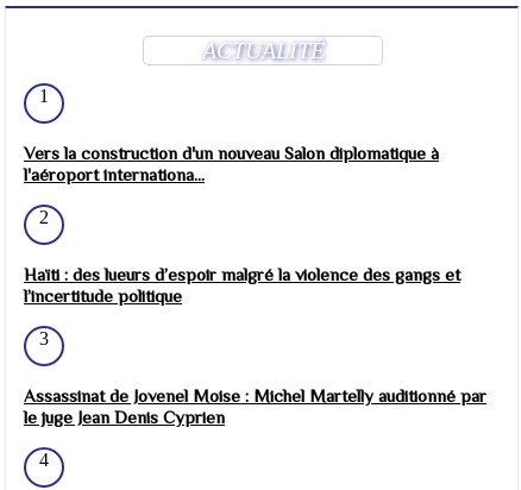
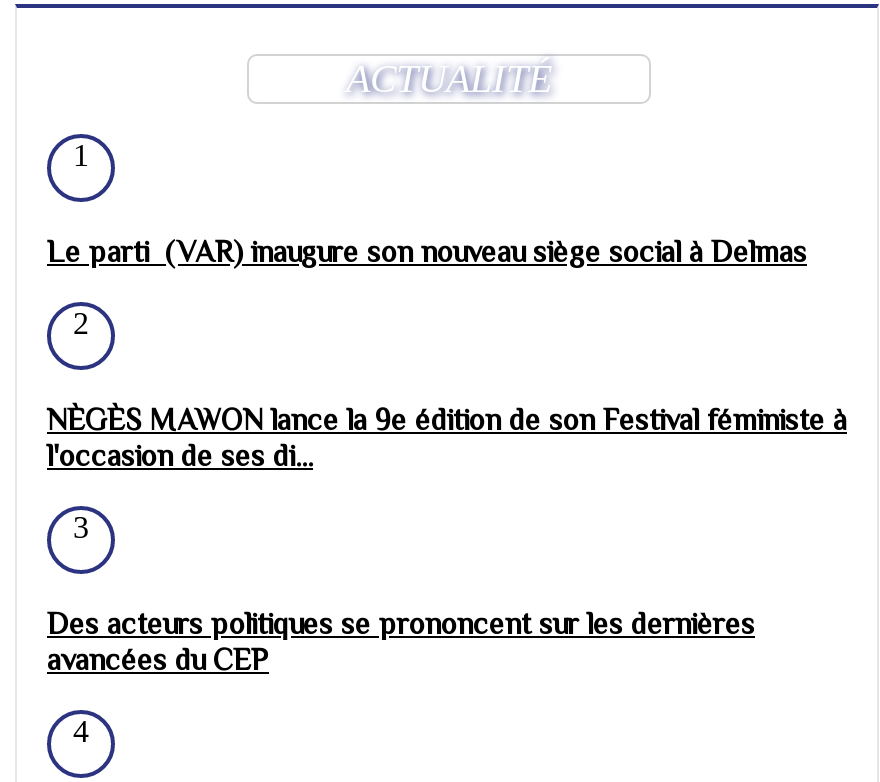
[24,143,439,185] Vers la construction d'un nouveau Salon diplomatique à | l'aéroport internationa... -> [47,234,807,268] Le parti (VAR) inaugure son nouveau siège social à Delmas
[24,264,460,306] Haïti : des lueurs d’espoir malgré la violence des gangs et | l’incertitude politique -> [47,402,847,472] NÈGÈS MAWON lance la 9e édition de son Festival féministe à | l'occasion de ses di...
[24,386,487,427] Assassinat de Jovenel Moise : Michel Martelly auditionné par | le juge Jean Denis Cyprien -> [47,606,755,676] Des acteurs politiques se prononcent sur les dernières | avancées du CEP

